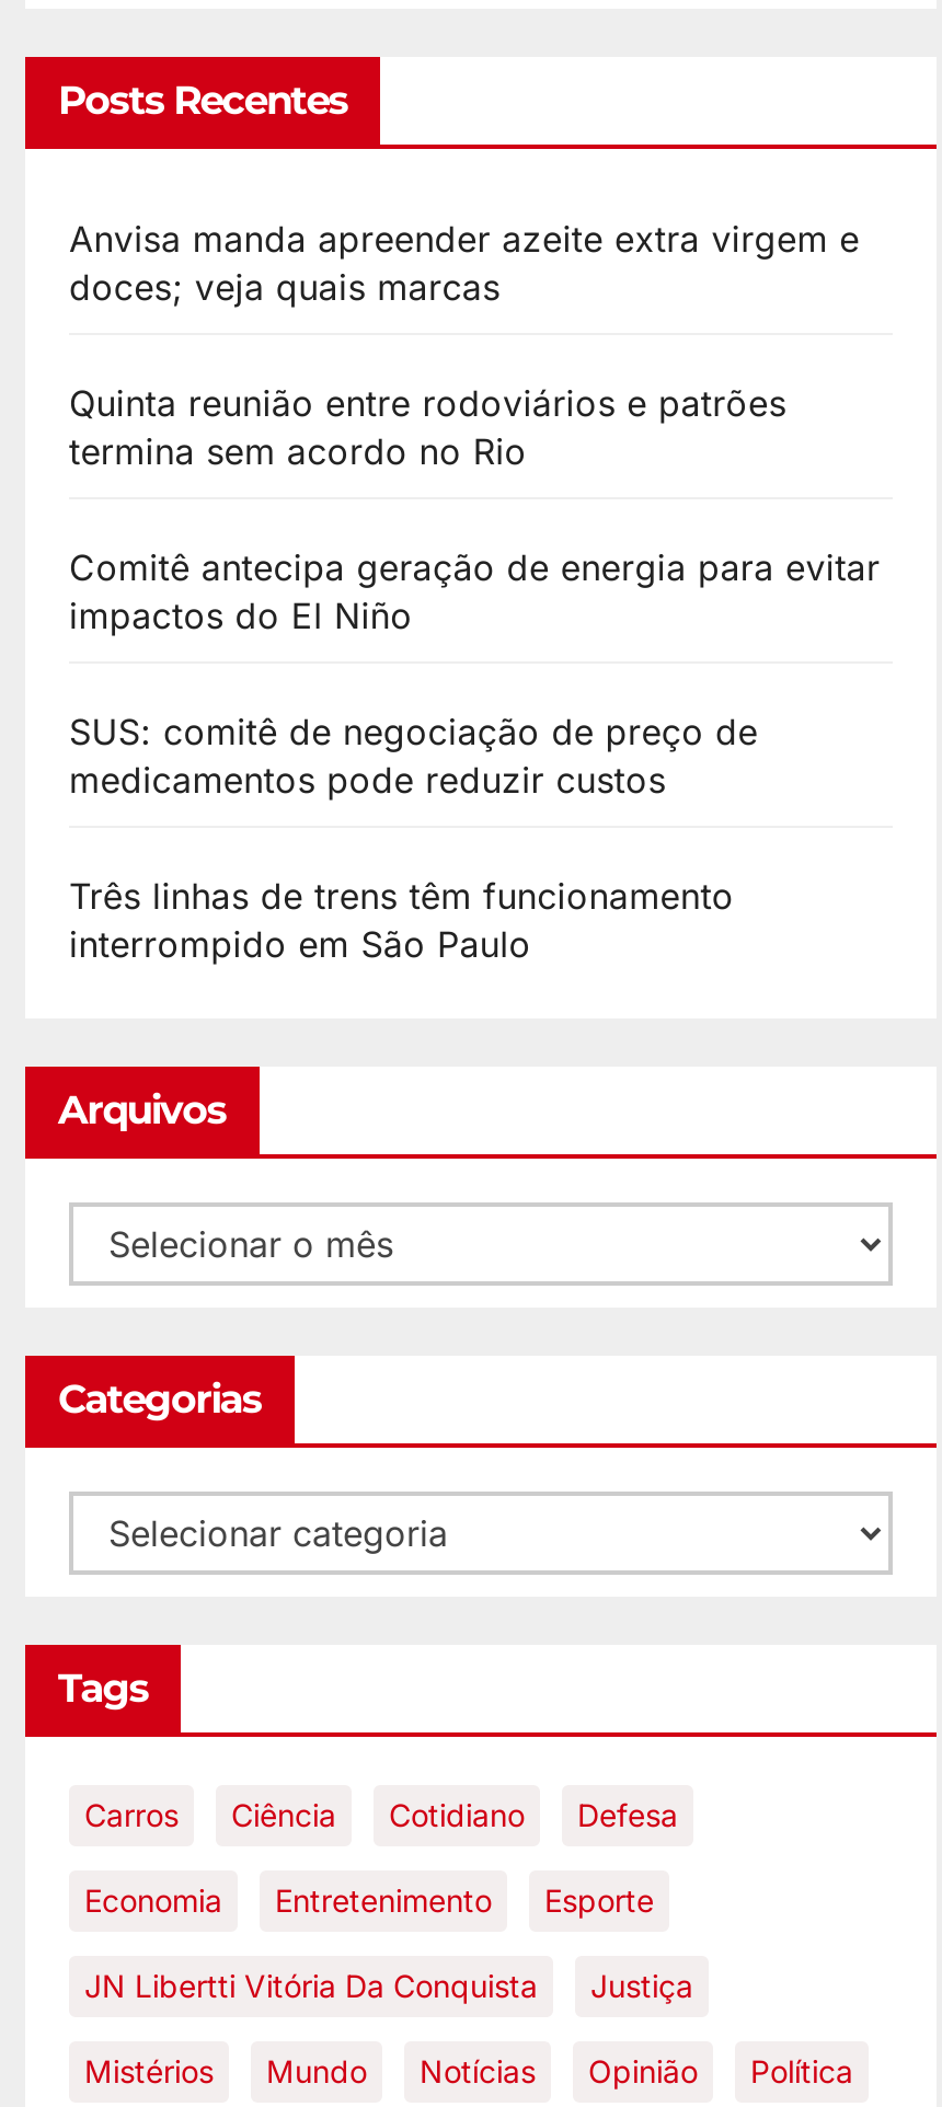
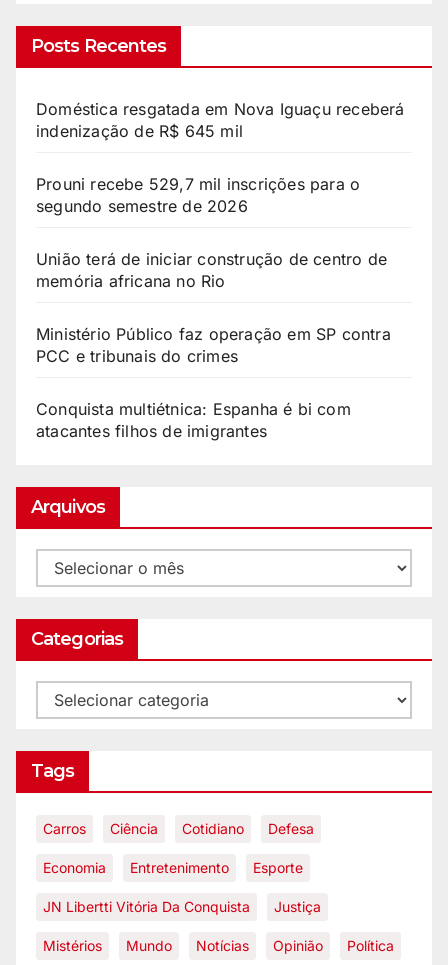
[69,217,859,309] Anvisa manda apreender azeite extra virgem e | doces; veja quais marcas -> [36,99,405,141] Doméstica resgatada em Nova Iguaçu receberá | indenização de R$ 645 mil
[69,381,786,473] Quinta reunião entre rodoviários e patrões | termina sem acordo no Rio -> [36,174,360,216] Prouni recebe 529,7 mil inscrições para o | segundo semestre de 2026
[69,545,880,637] Comitê antecipa geração de energia para evitar | impactos do El Niño -> [36,249,387,291] União terá de iniciar construção de centro de | memória africana no Rio
[69,709,758,801] SUS: comitê de negociação de preço de | medicamentos pode reduzir custos -> [36,324,391,366] Ministério Público faz operação em SP contra | PCC e tribunais do crimes
[69,874,734,966] Três linhas de trens têm funcionamento | interrompido em São Paulo -> [36,399,351,441] Conquista multiétnica: Espanha é bi com | atacantes filhos de imigrantes

